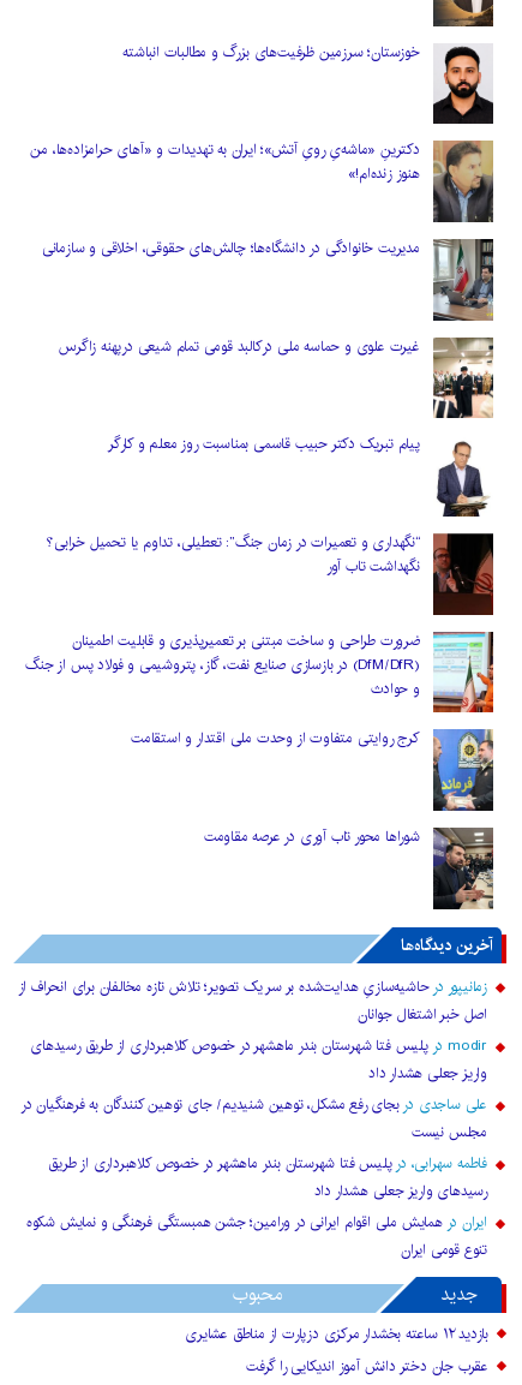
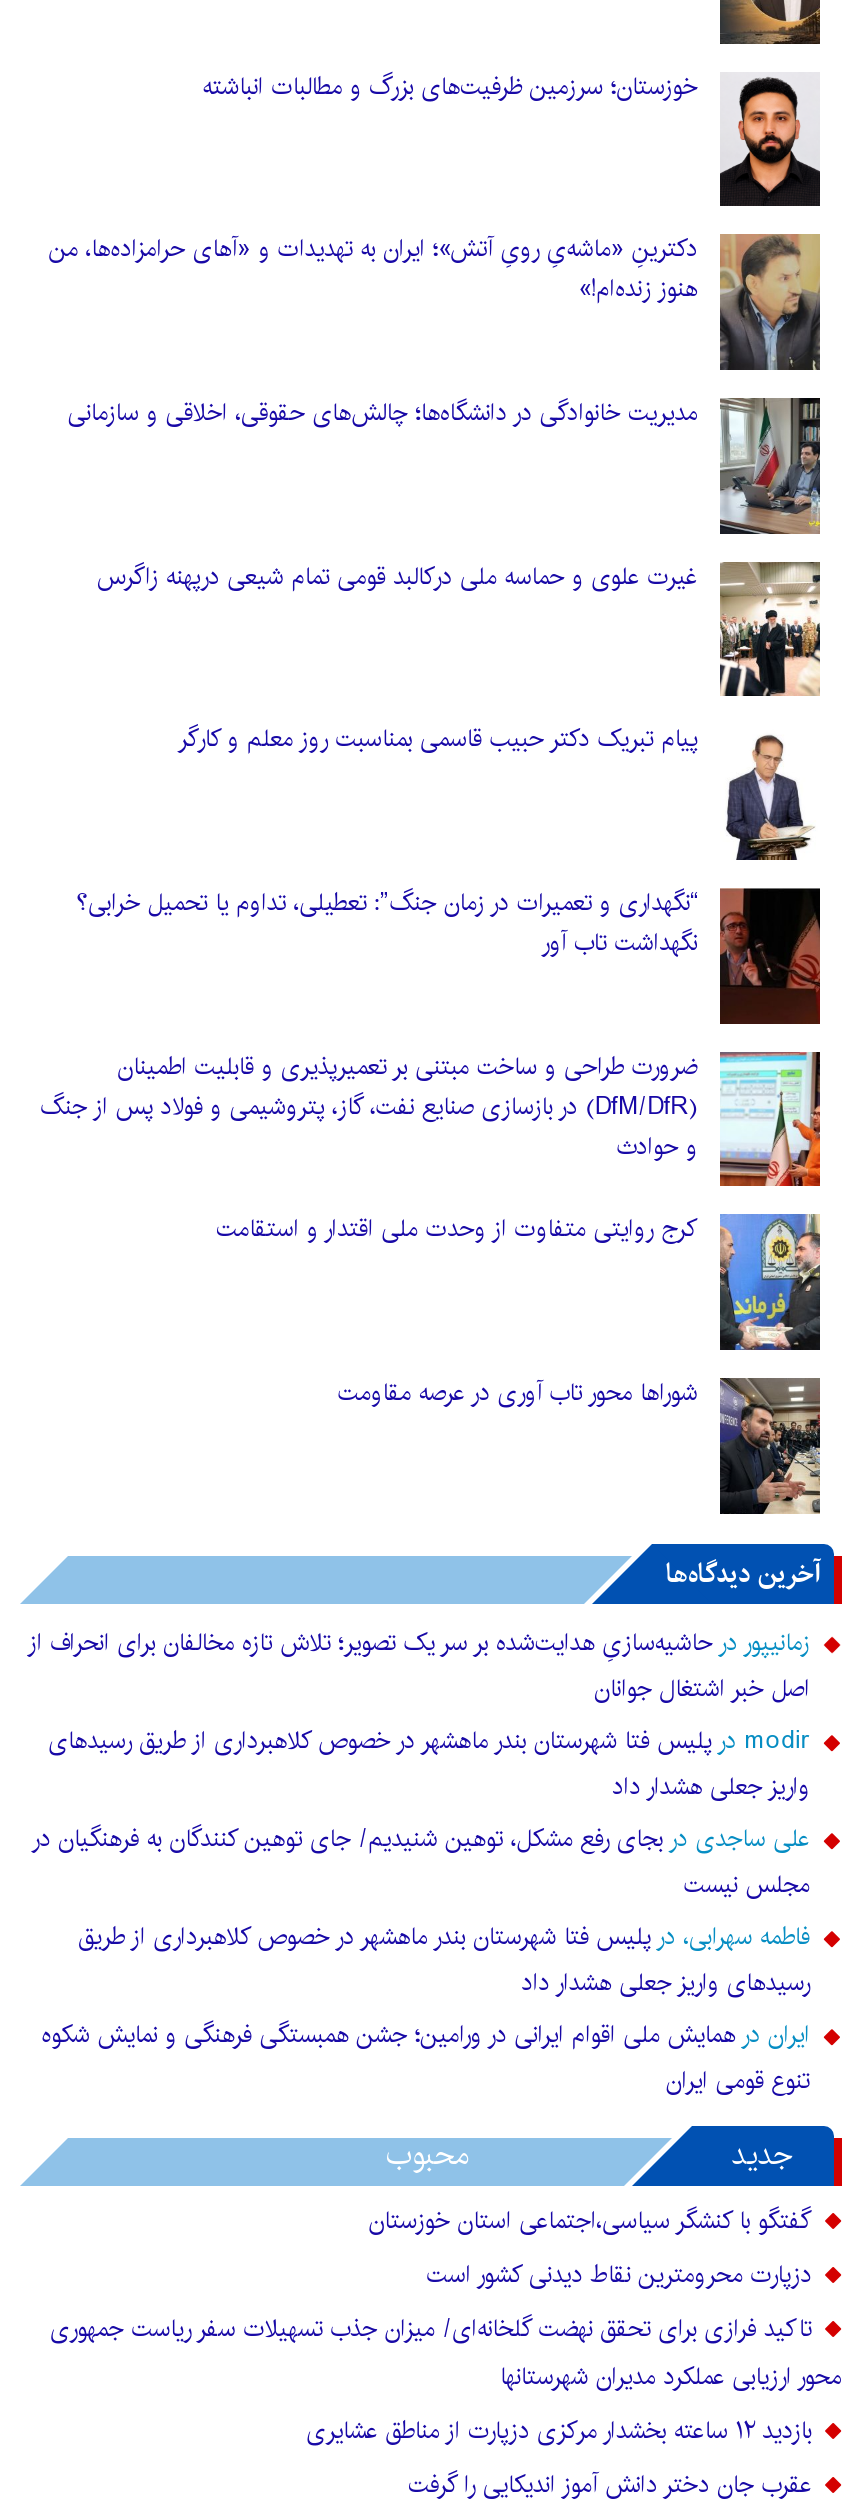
none -> [50,2201,842,2395] گفتگو با کنشگر سیاسی،اجتماعی استان خوزستان | دزپارت محرومترین نقاط دیدنی کشور است | تاکید فرازی برای تحقق نهضت گلخانه‌ای/ میزان جذب تسهیلات سفر ریاست جمهوری | محور ارزیابی عملکرد مدیران شهرستانها

